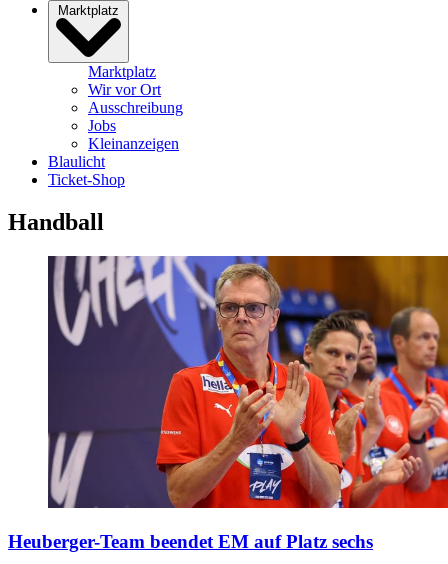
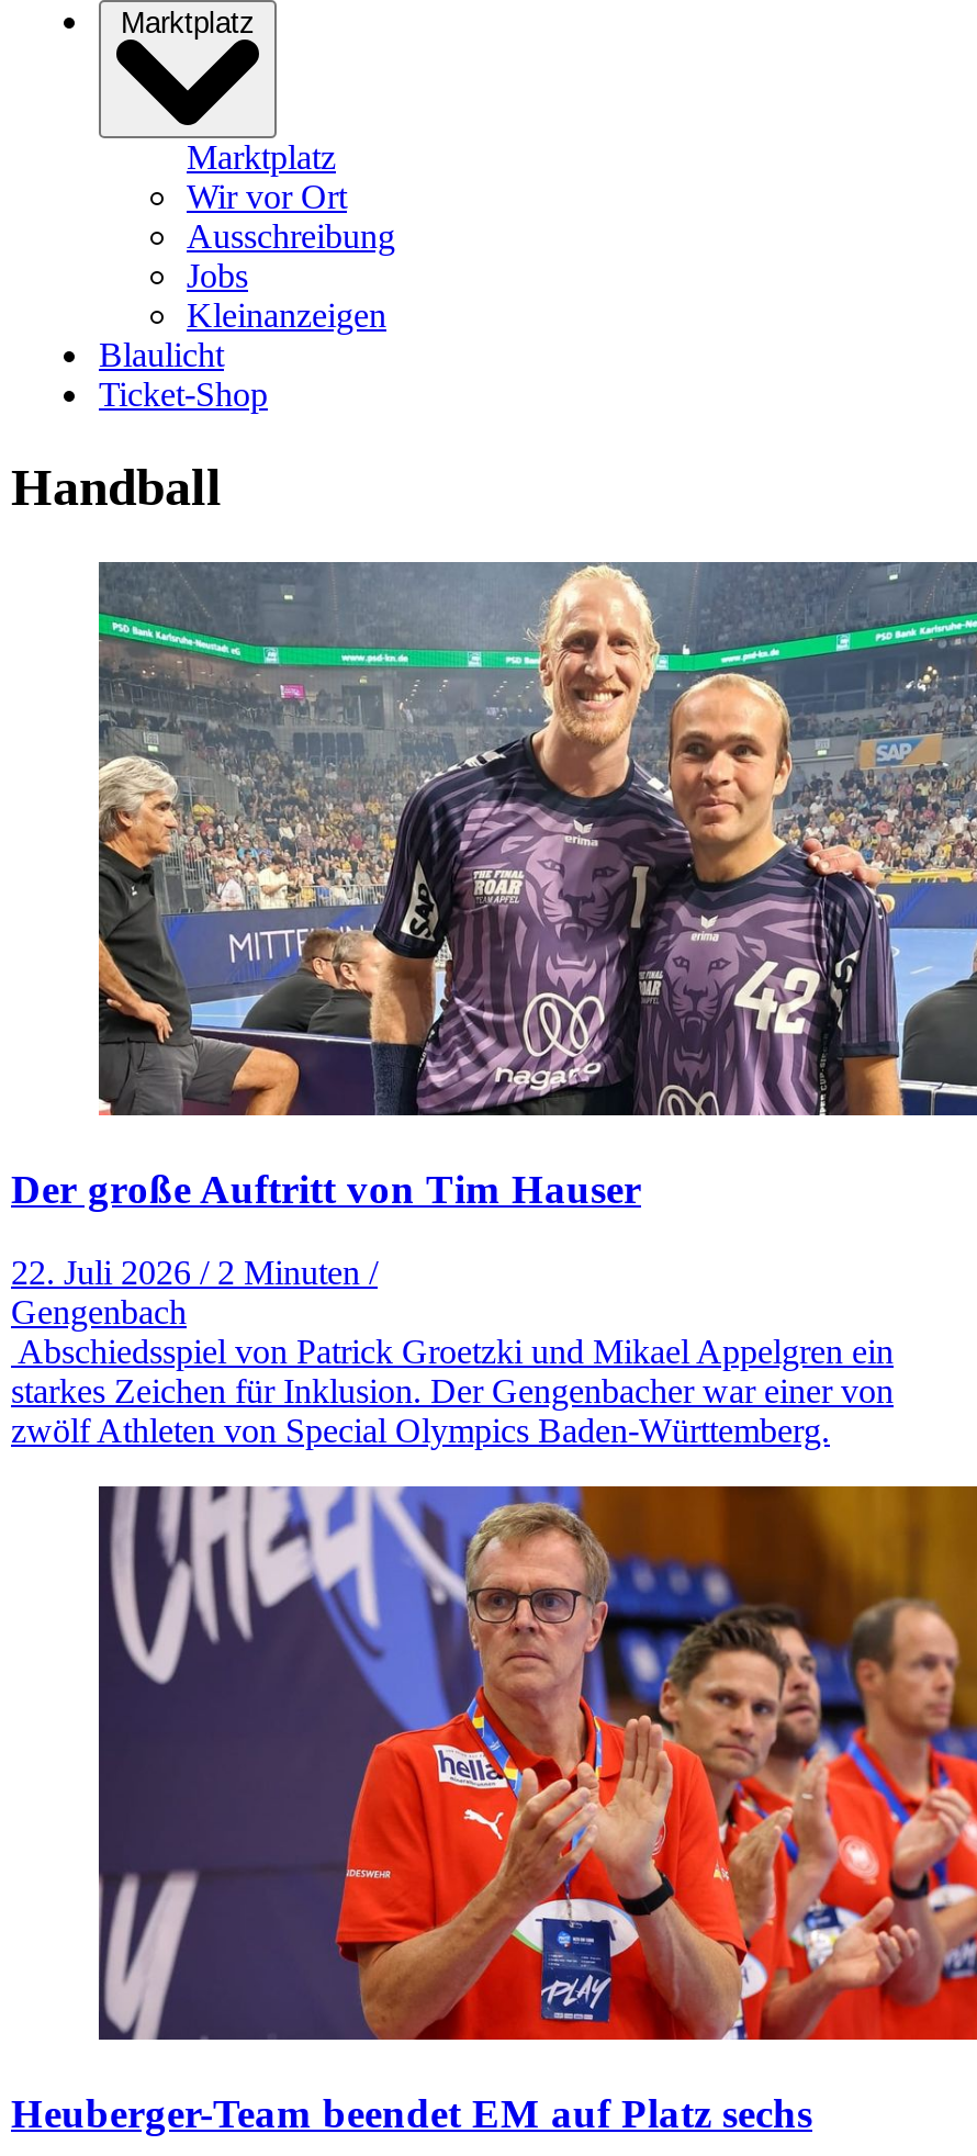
none -> [11,560,970,1450] [image] | Der große Auftritt von Tim Hauser | 22. Juli 2026 / 2 Minuten / | Gengenbach | Abschiedsspiel von Patrick Groetzki und Mikael Appelgren ein | starkes Zeichen für Inklusion. Der Gengenbacher war einer von | zwölf Athleten von Special Olympics Baden-Württemberg.

